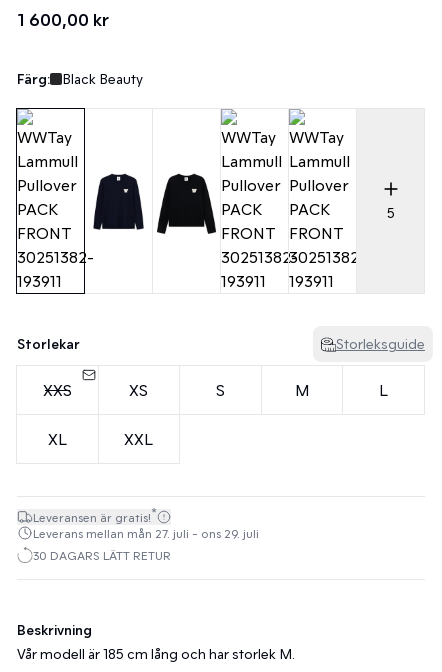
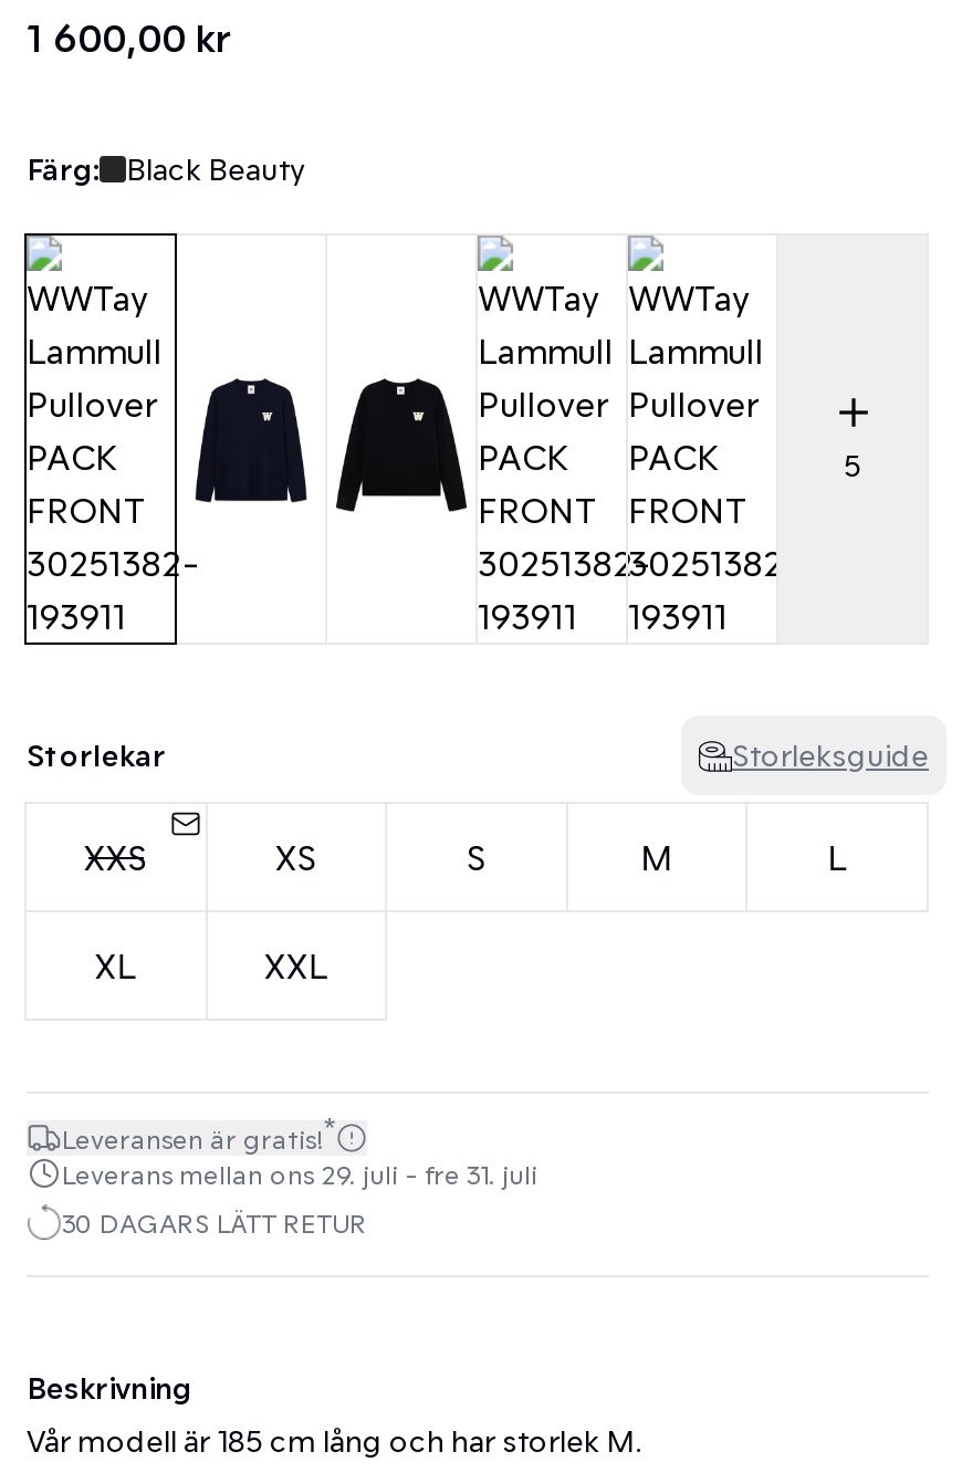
[33,526,259,540] Leverans mellan mån 27. juli - ons 29. juli -> [62,1158,537,1189] Leverans mellan ons 29. juli - fre 31. juli

